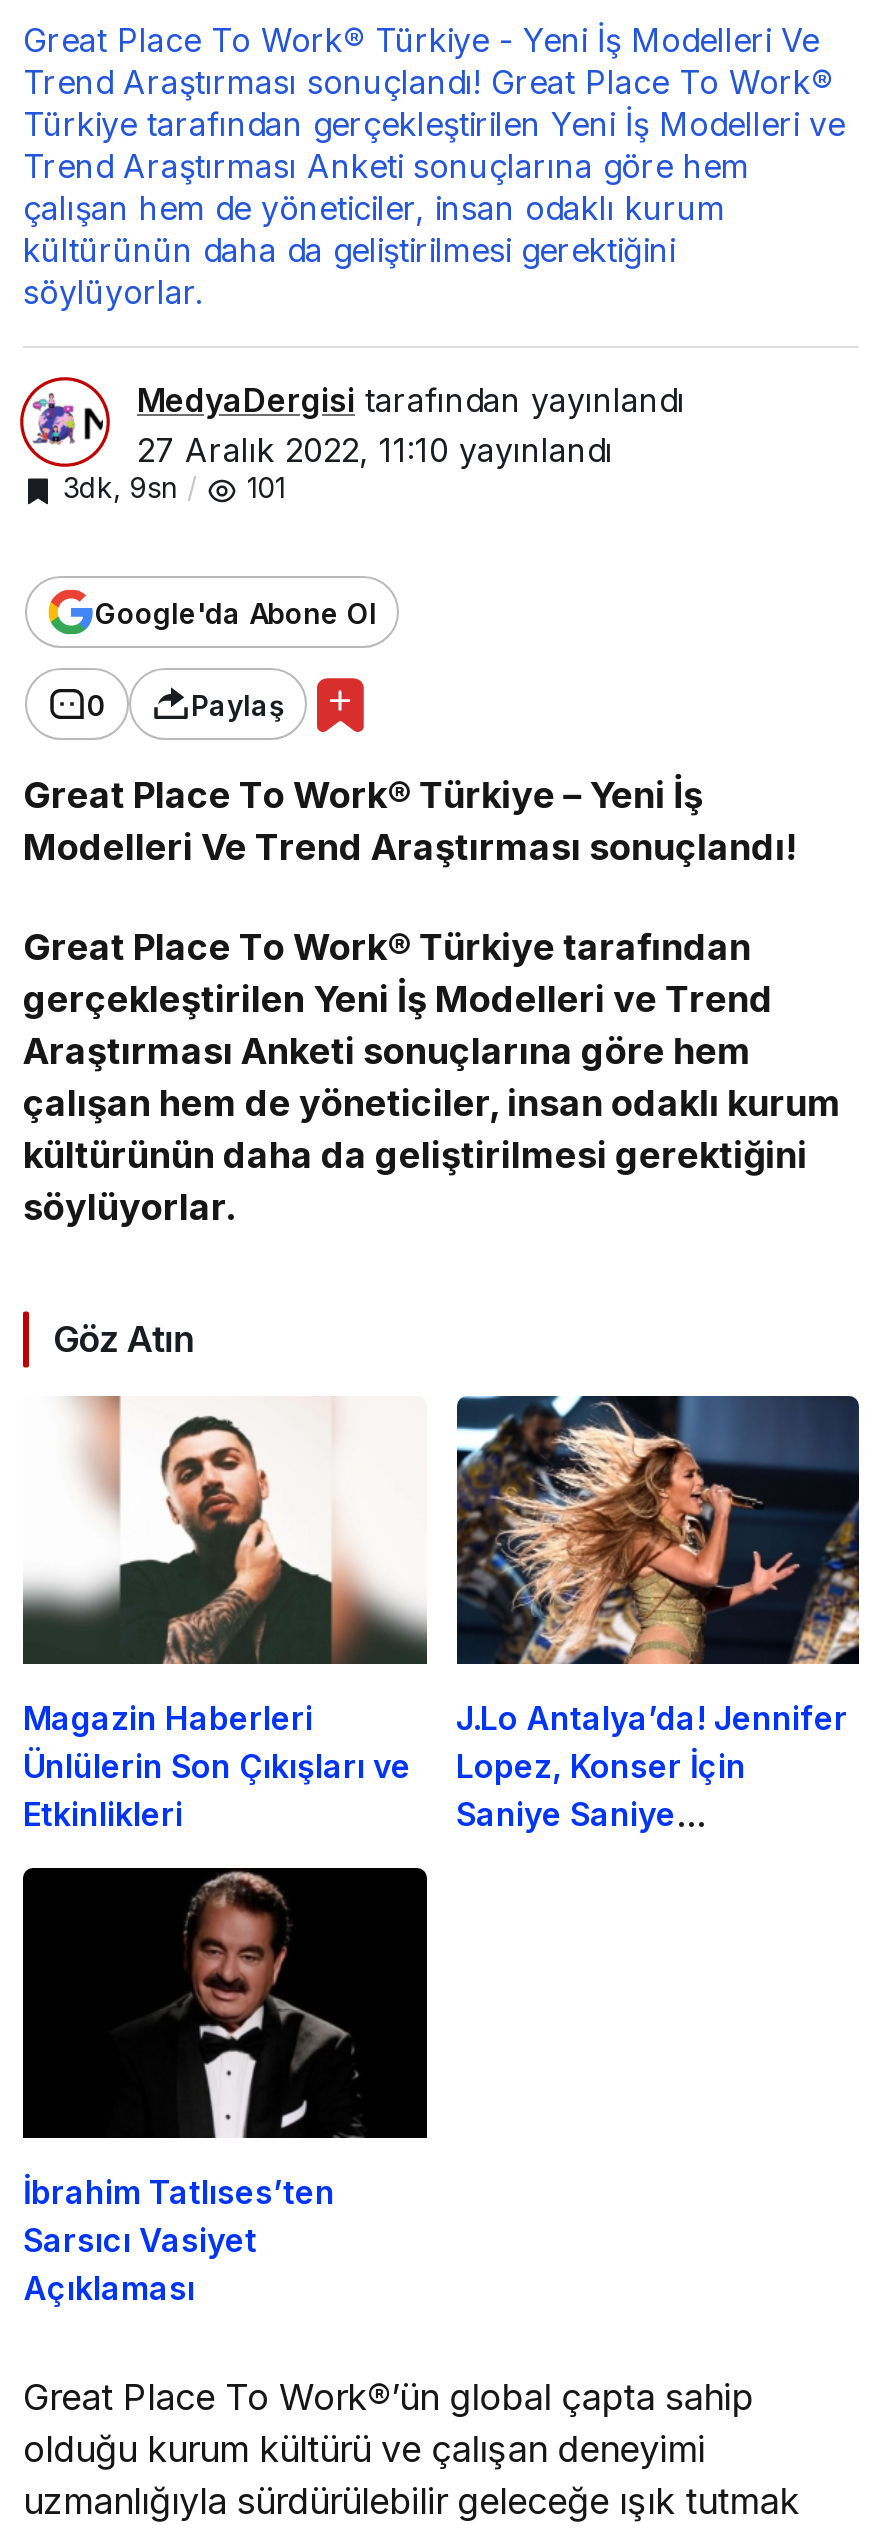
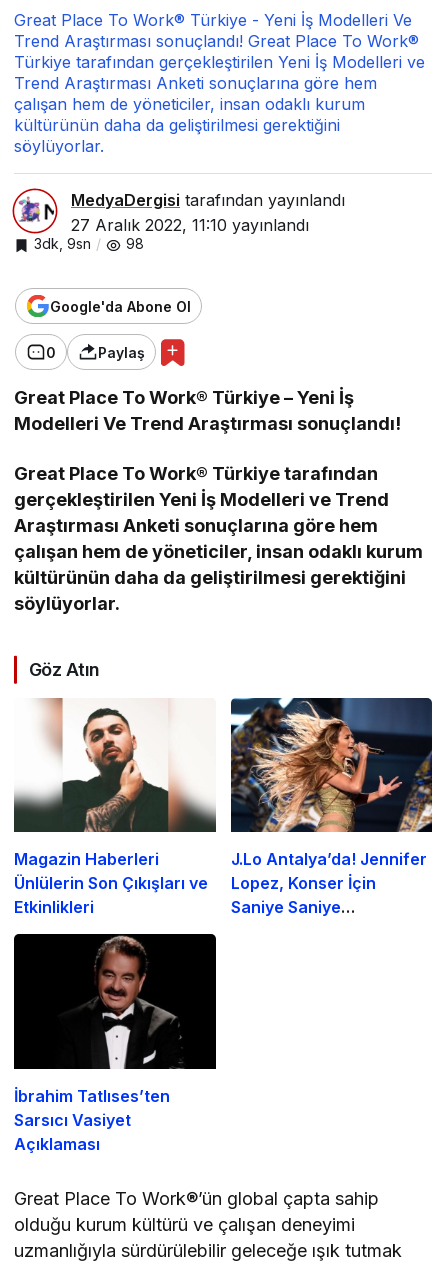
[247,470,285,504] 101 -> [126,235,144,252] 98

